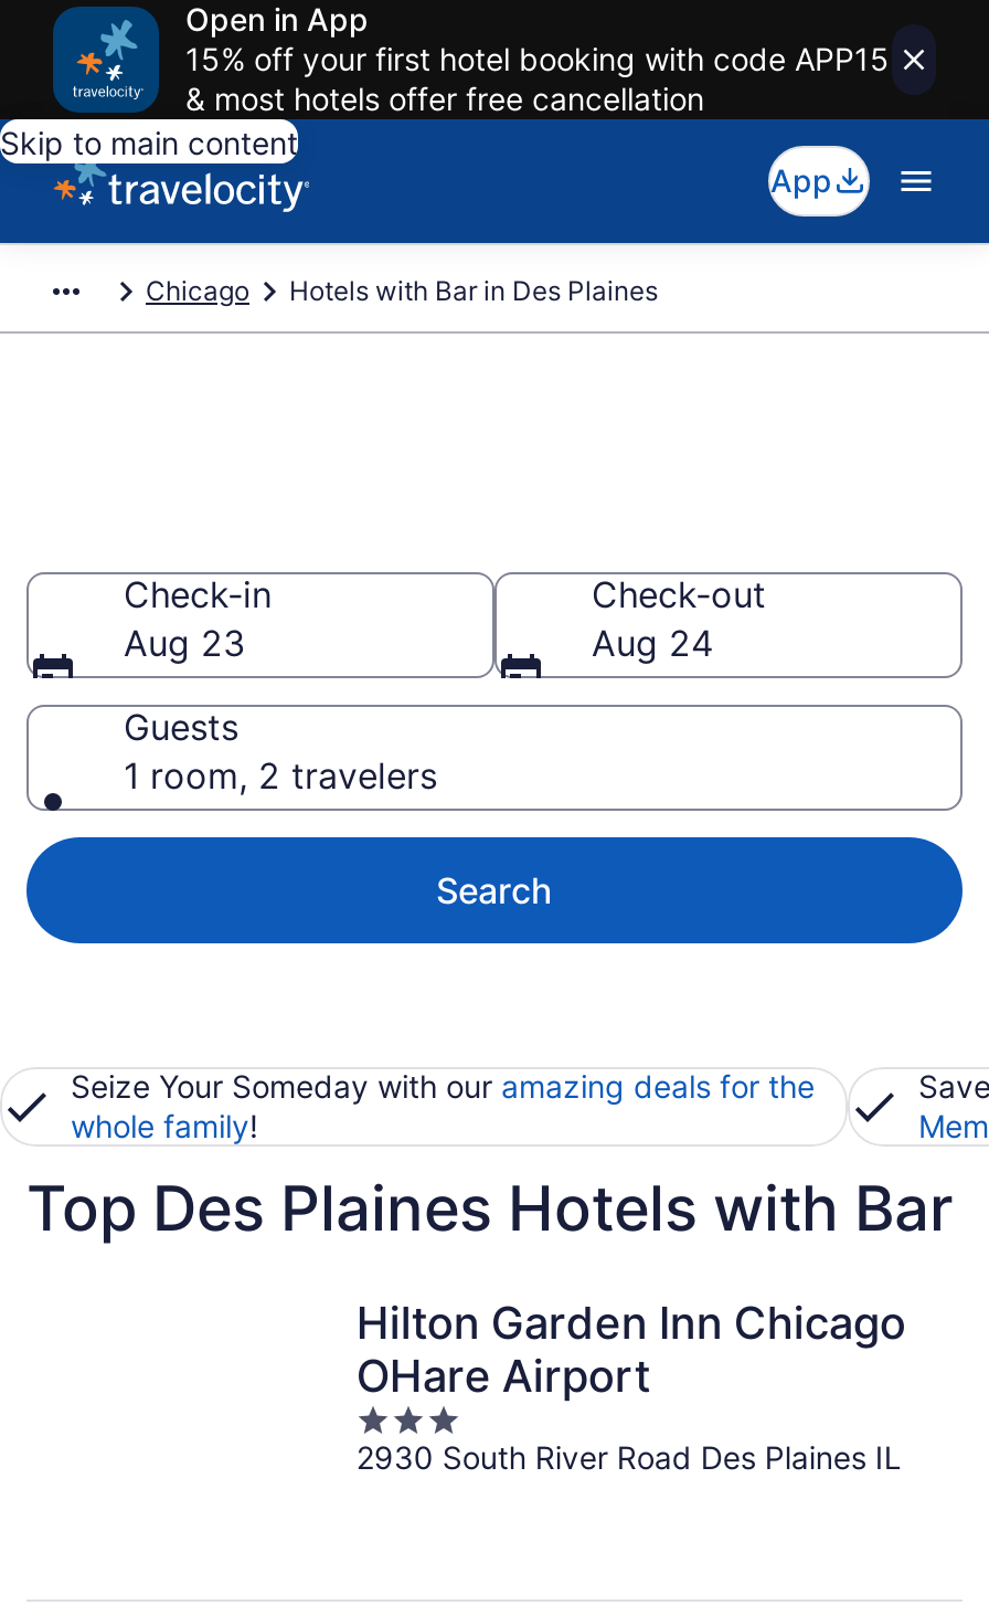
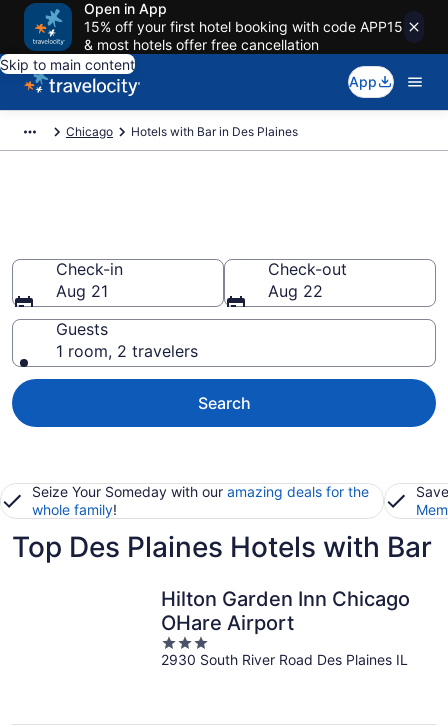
[124,621,245,665] Aug 23 -> [56,281,108,301] Aug 21
[592,621,713,665] Aug 24 -> [268,281,323,301] Aug 22

